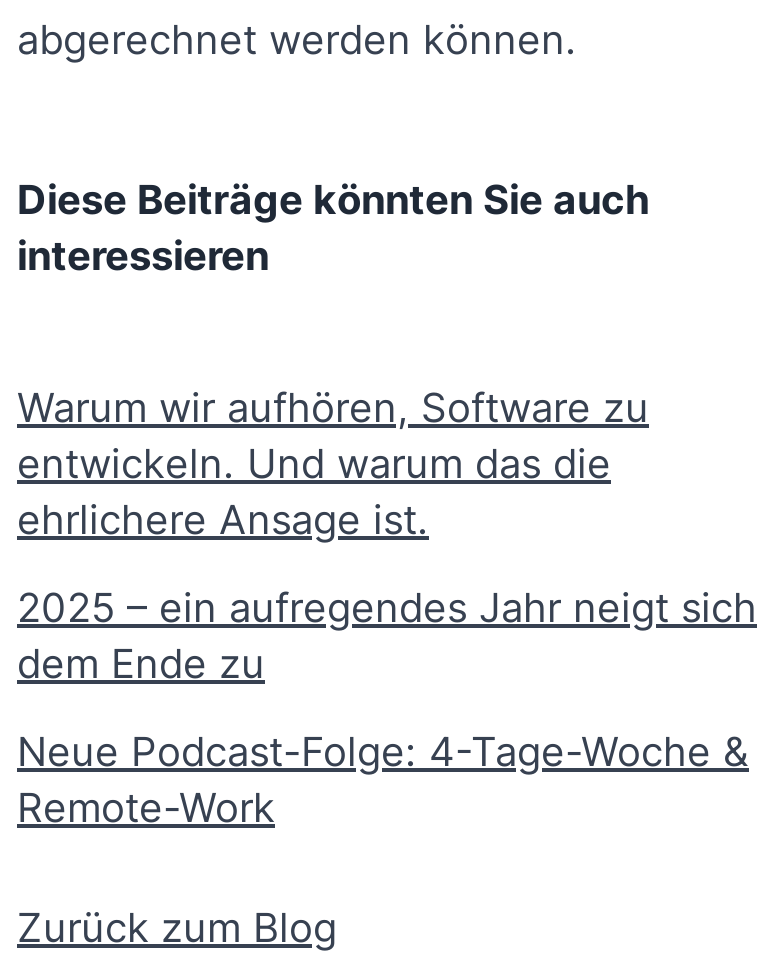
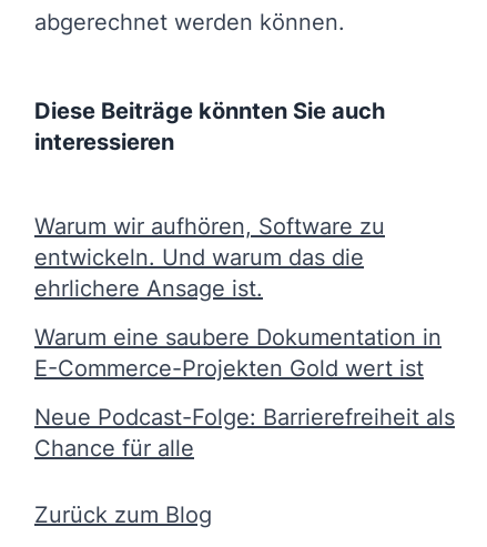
[17,583,757,687] 2025 – ein aufregendes Jahr neigt sich | dem Ende zu -> [34,323,442,381] Warum eine saubere Dokumentation in | E-Commerce-Projekten Gold wert ist
[17,727,749,831] Neue Podcast-Folge: 4-Tage-Woche & | Remote-Work -> [34,403,455,461] Neue Podcast-Folge: Barrierefreiheit als | Chance für alle

